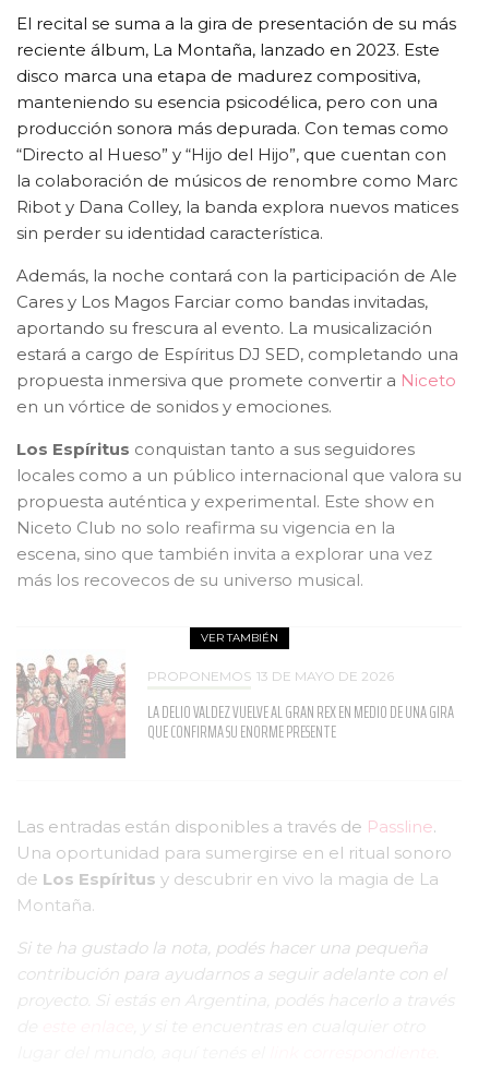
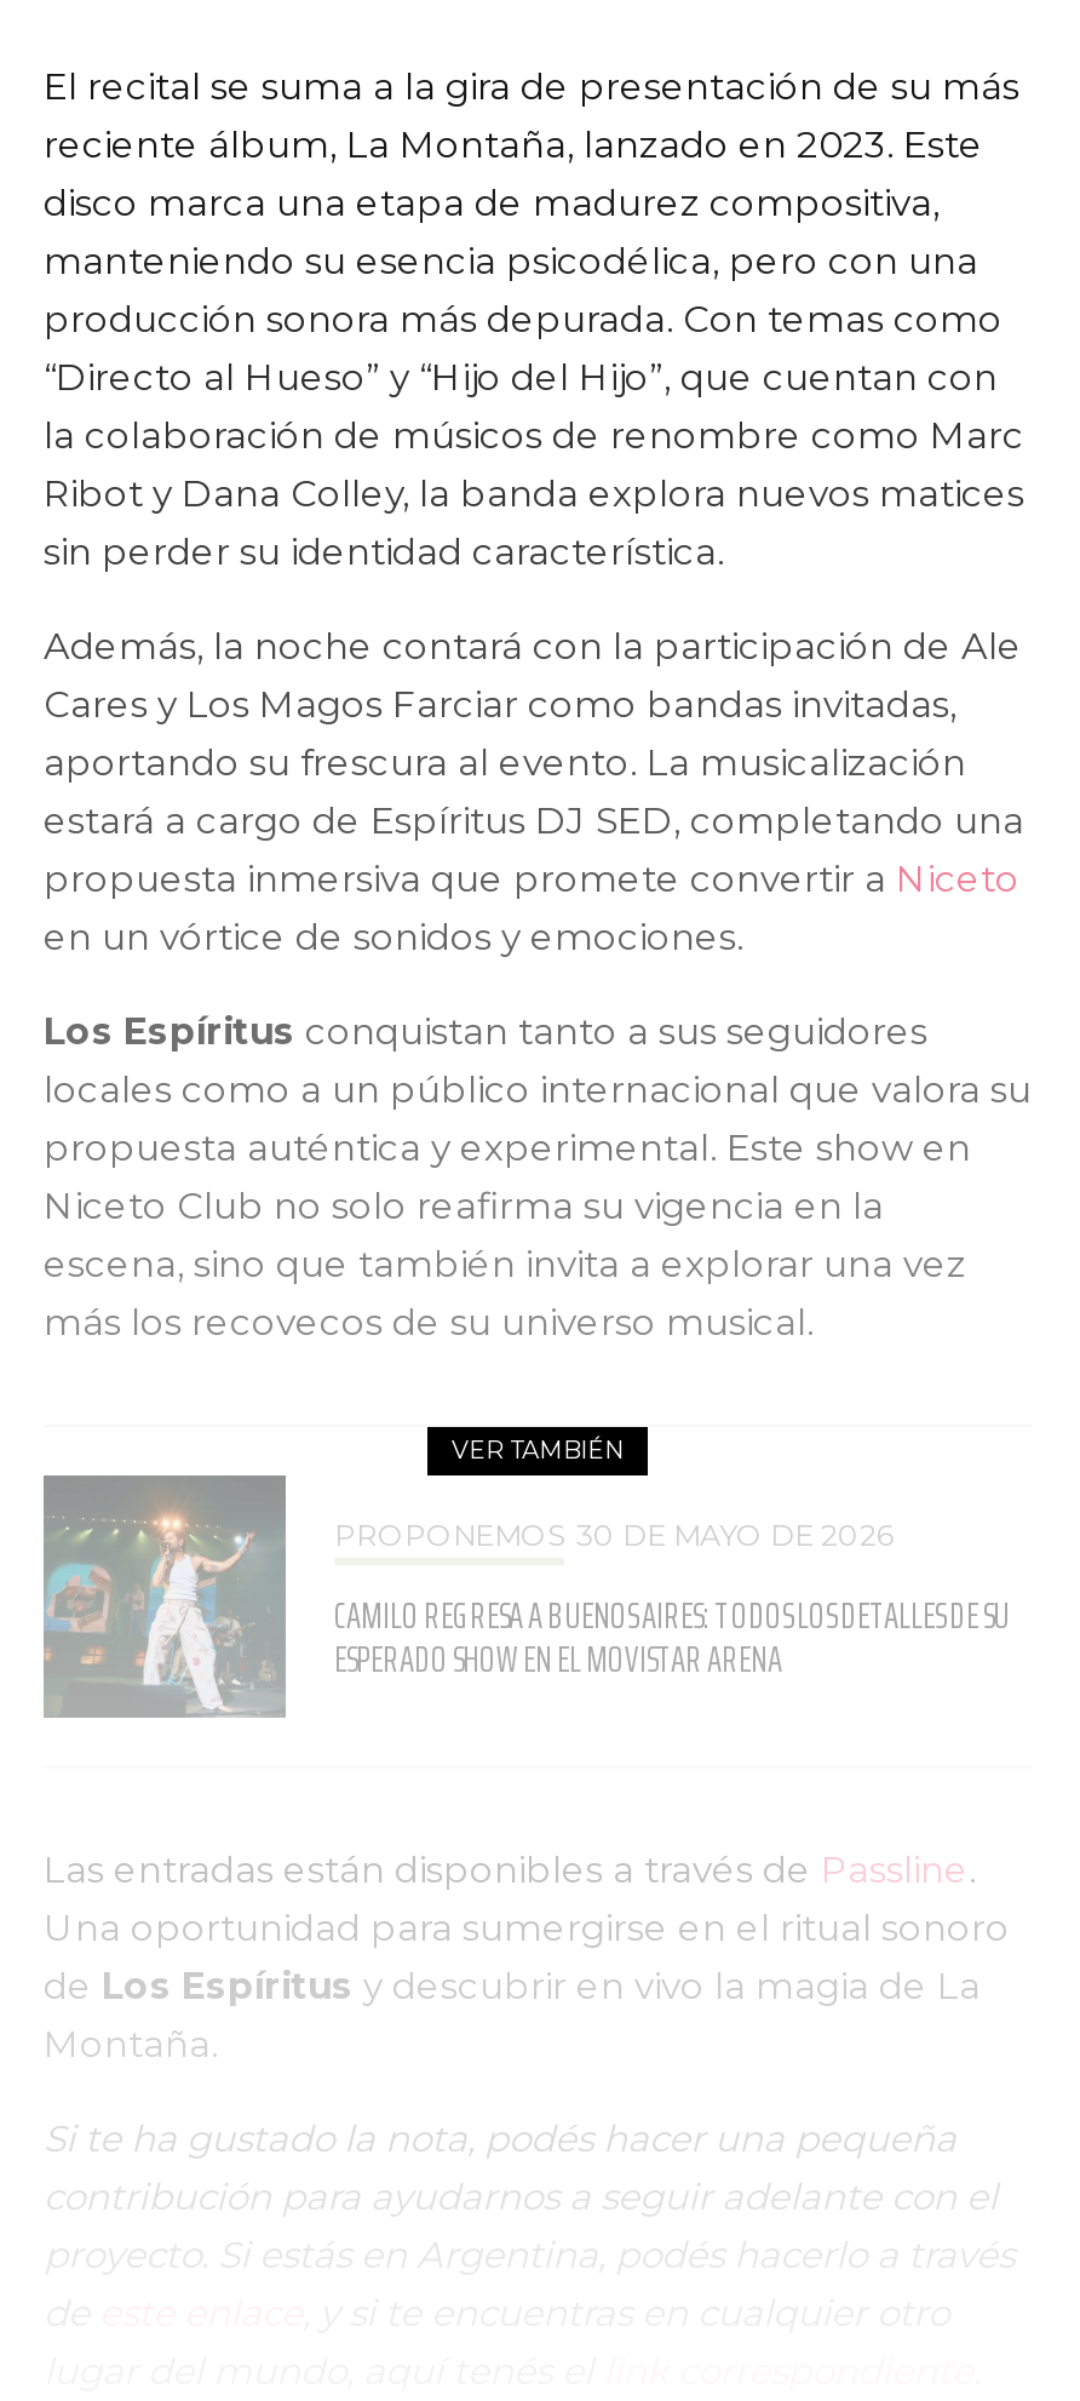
[15,649,394,759] [image] | PROPONEMOS 13 DE MAYO DE 2026 -> [41,1473,894,1720] [image] | PROPONEMOS 30 DE MAYO DE 2026
[147,700,454,745] LA DELIO VALDEZ VUELVE AL GRAN REX EN MEDIO DE UNA GIRA | QUE CONFIRMA SU ENORME PRESENTE -> [334,1587,1010,1689] CAMILO REGRESA A BUENOS AIRES: TODOS LOS DETALLES DE SU | ESPERADO SHOW EN EL MOVISTAR ARENA

